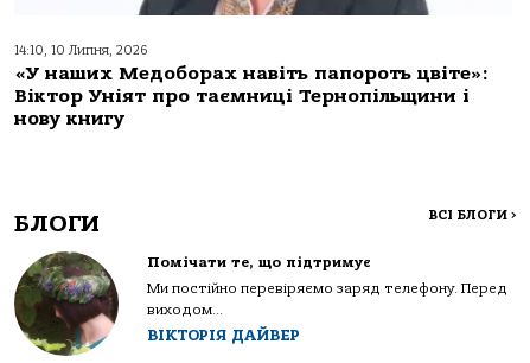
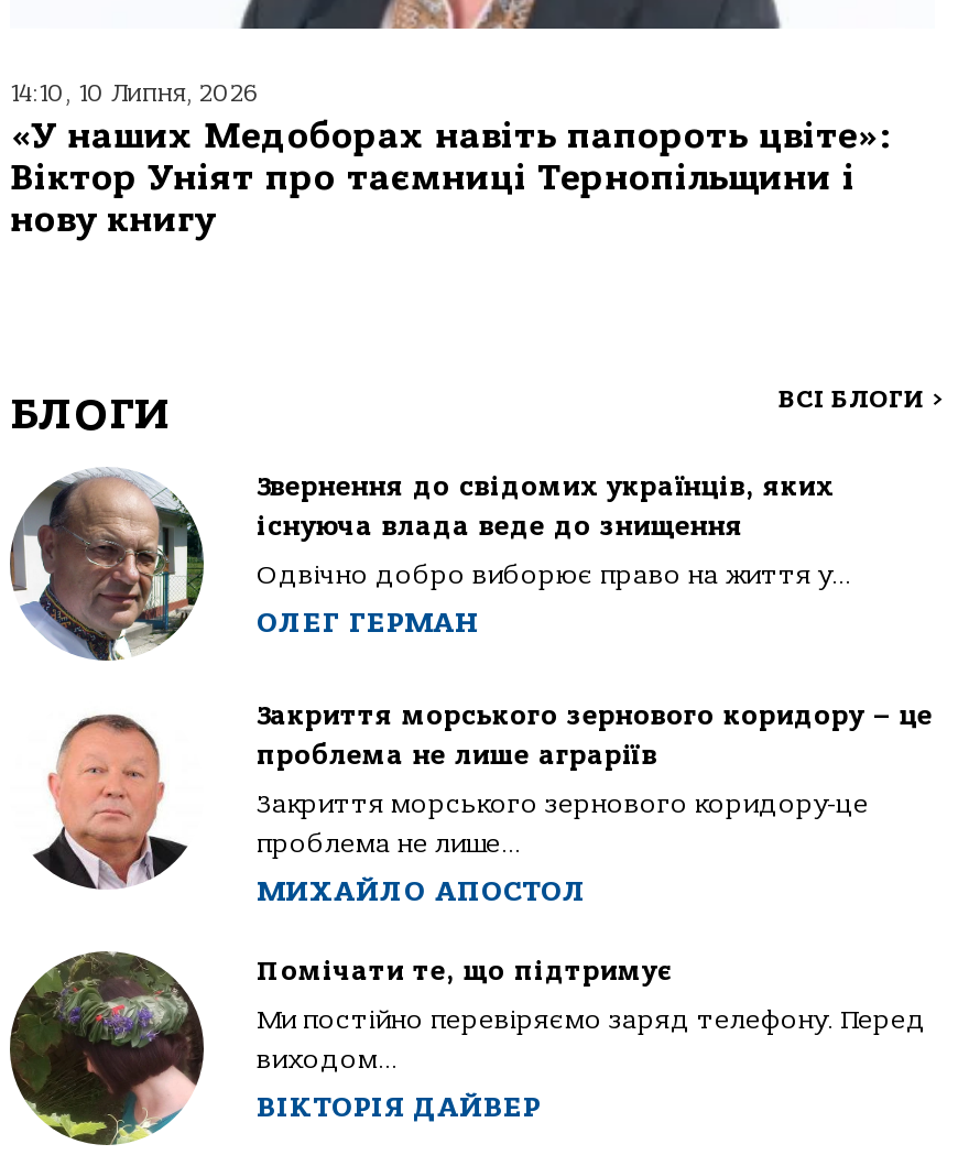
none -> [10,469,933,907] [image] | Звернення до свідомих українців, яких | існуюча влада веде до знищення | Одвічно добро виборює право на життя у... | ОЛЕГ ГЕРМАН | Закриття морського зернового коридору – це | проблема не лише аграріїв | Закриття морського зернового коридору-це | проблема не лише... | МИХАЙЛО АПОСТОЛ
none -> [32,713,188,890] [image]

